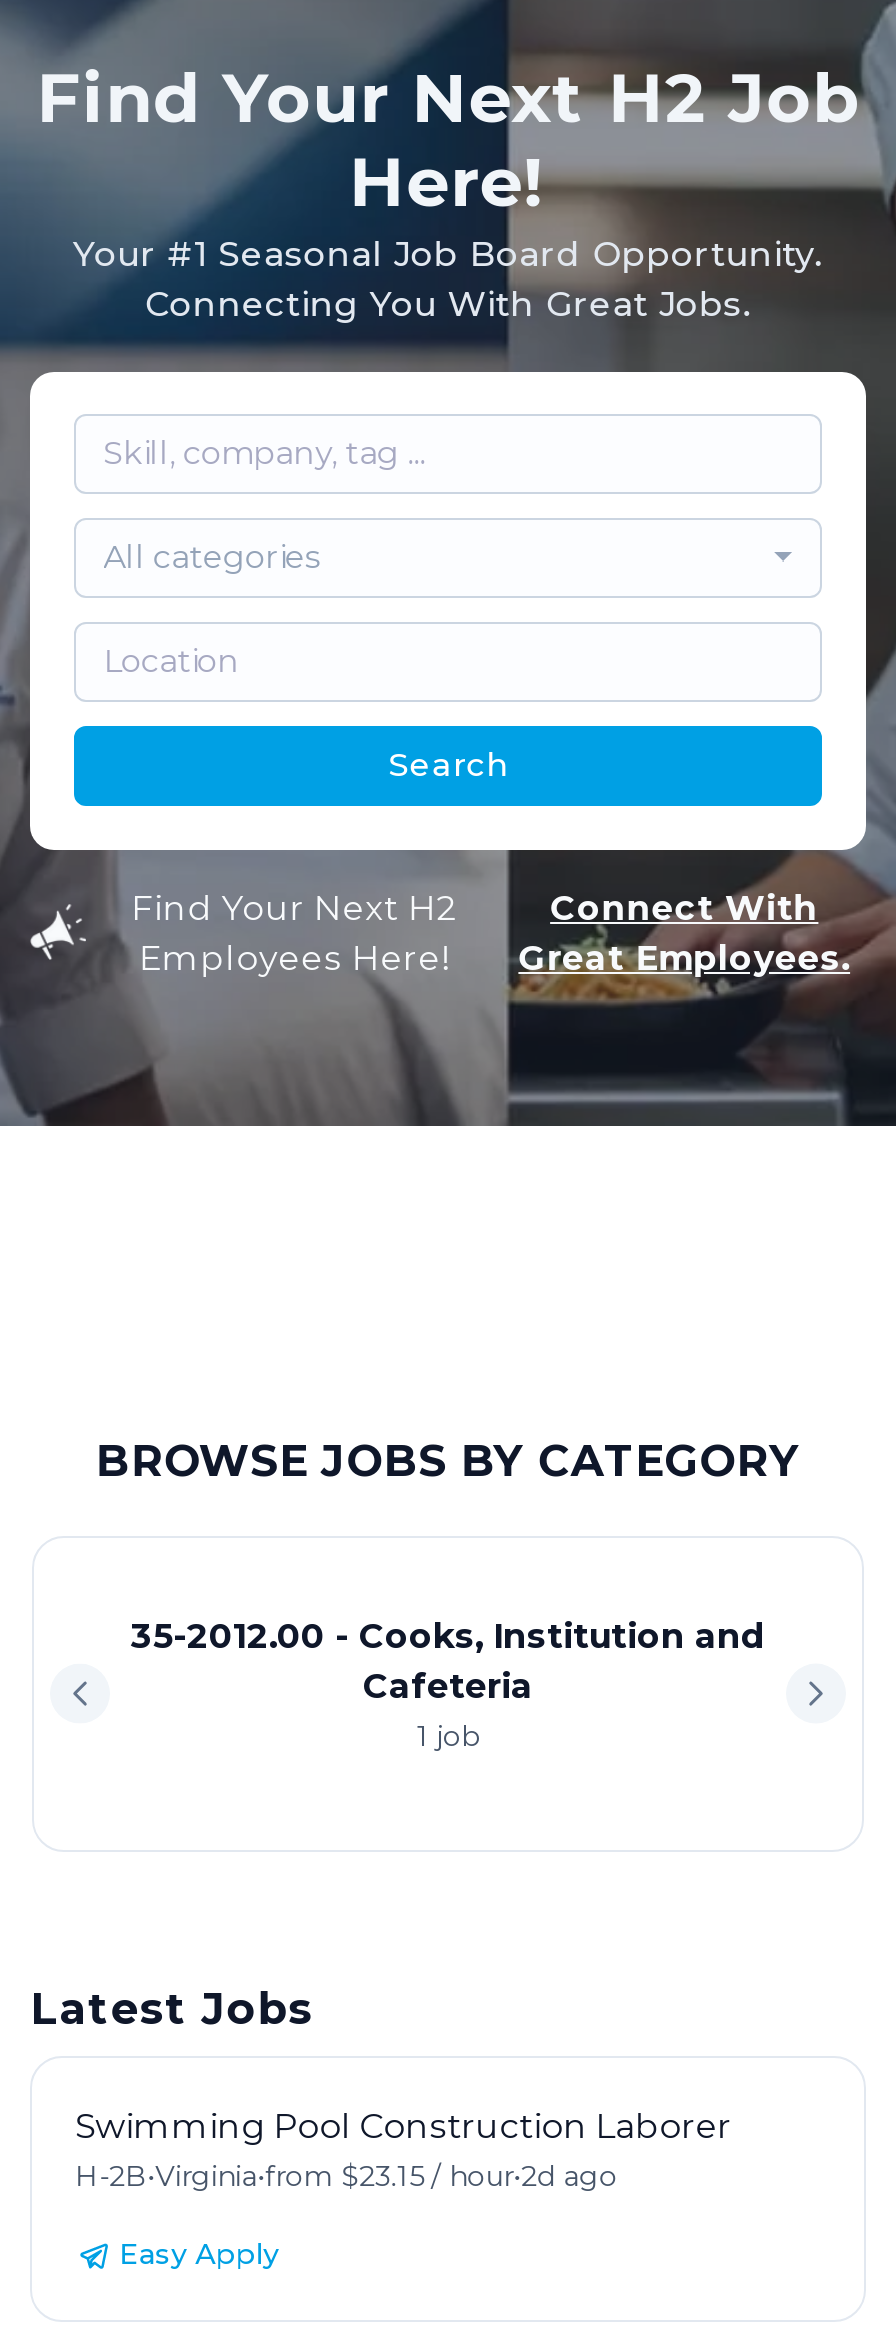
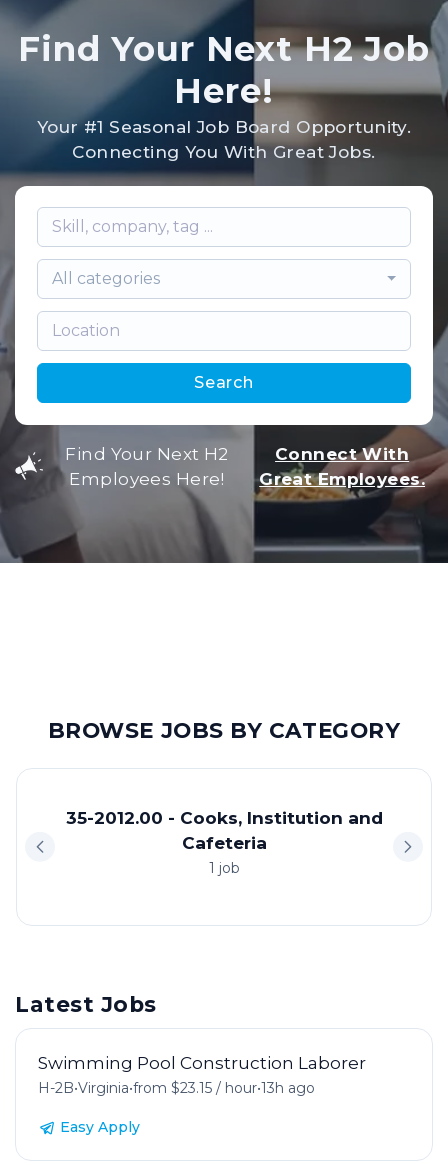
[75,2159,617,2195] H-2B•Virginia•from $23.15 / hour•2d ago -> [38,1079,315,1097] H-2B•Virginia•from $23.15 / hour•13h ago

